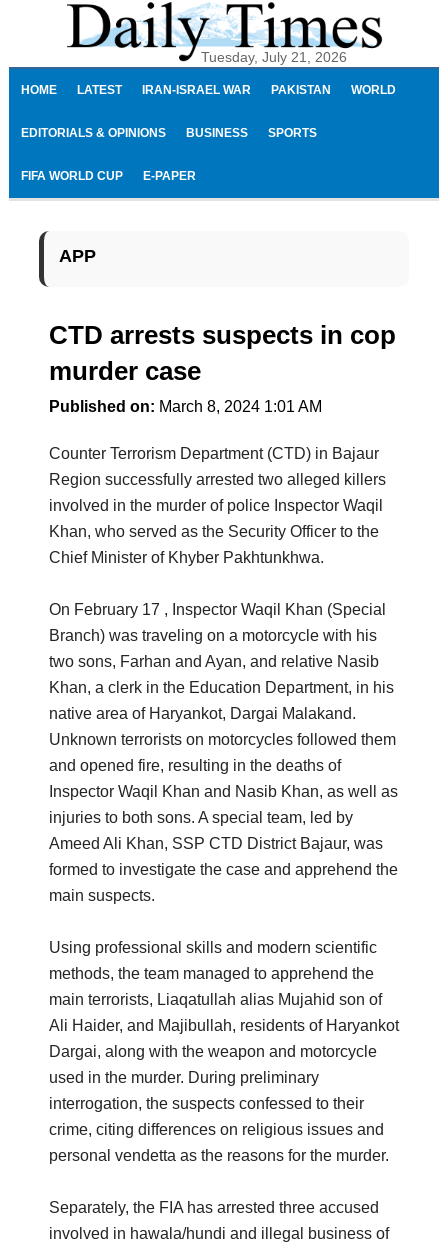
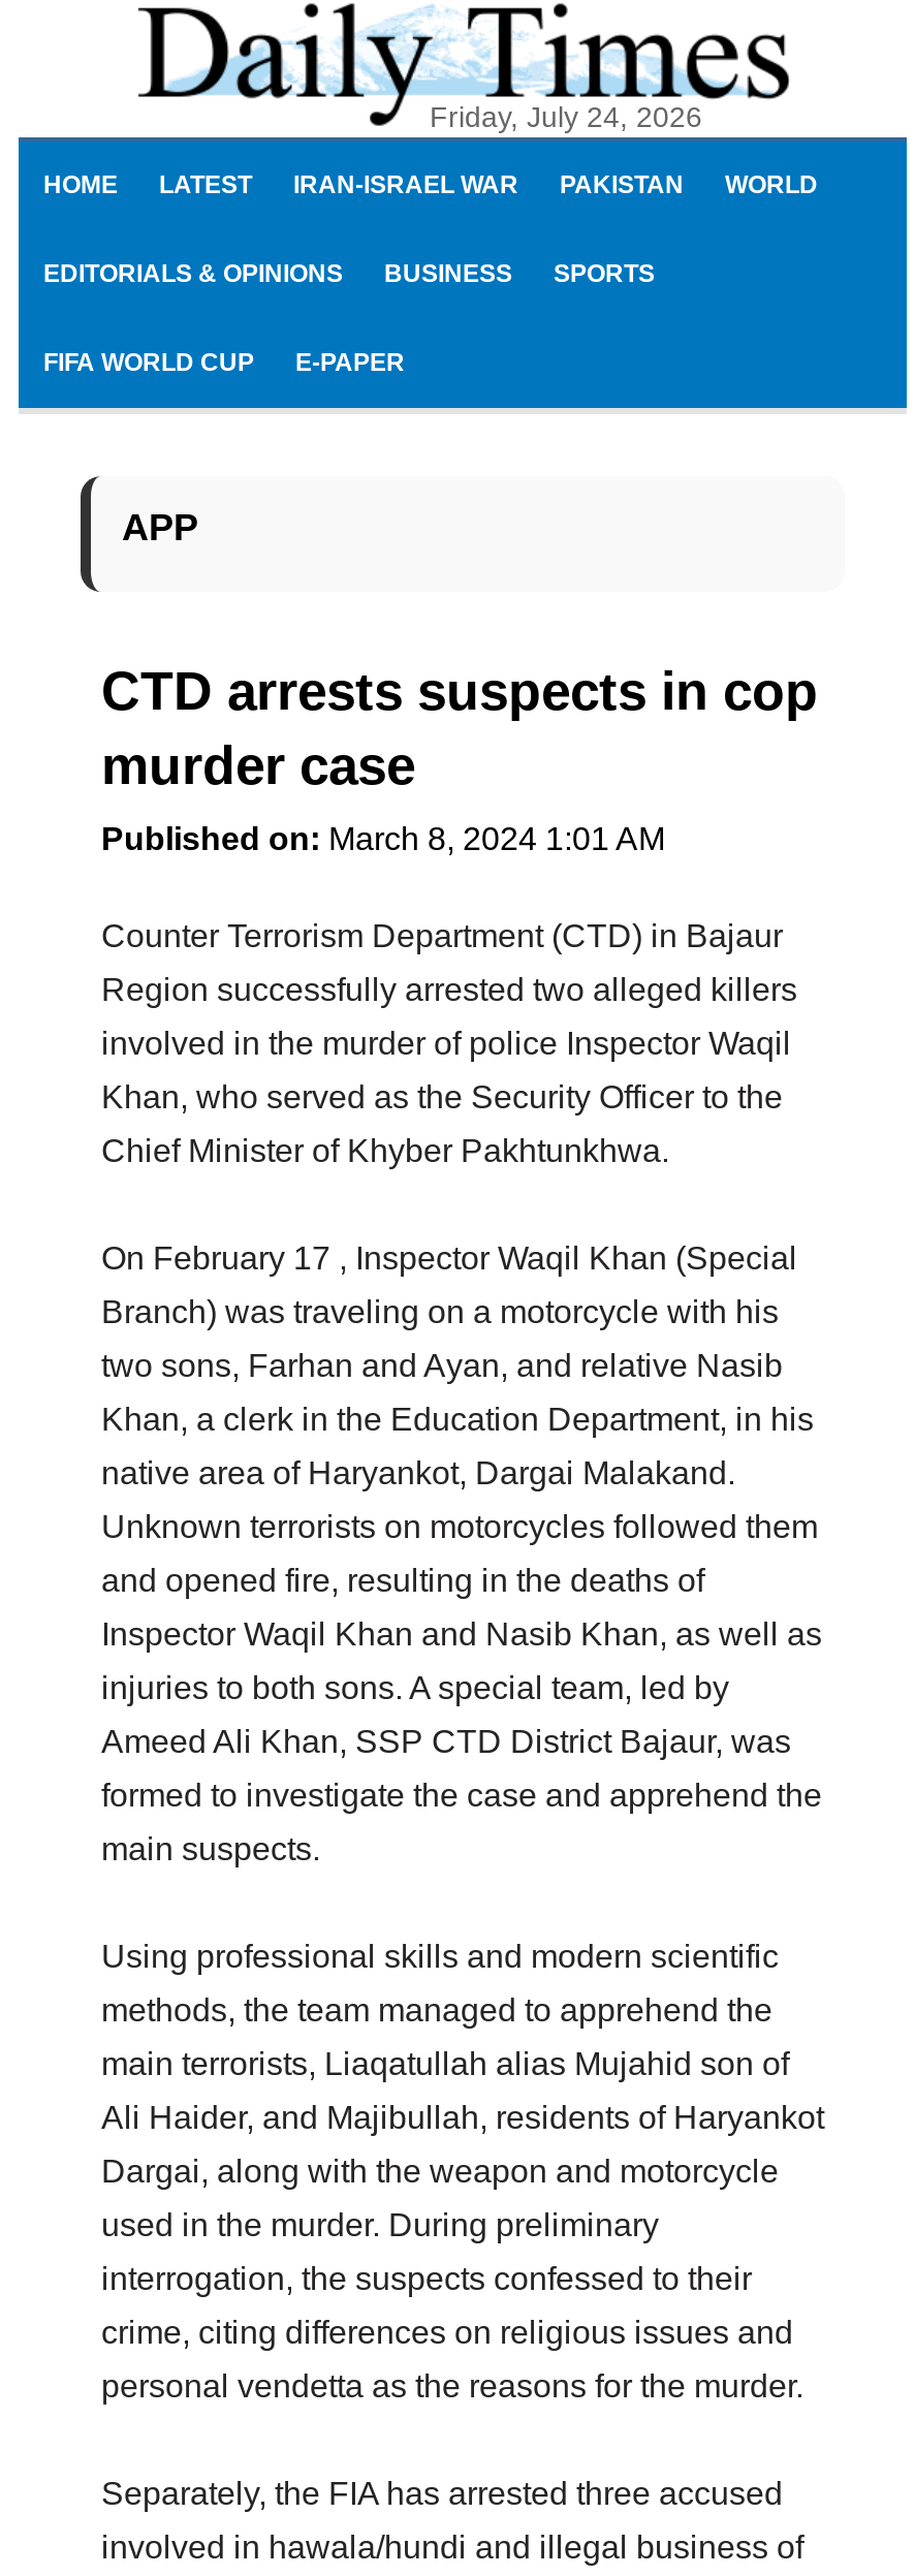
[201,49,347,65] Tuesday, July 21, 2026 -> [430,100,702,133] Friday, July 24, 2026

